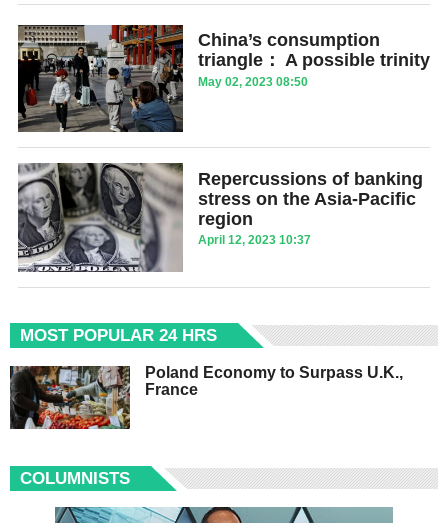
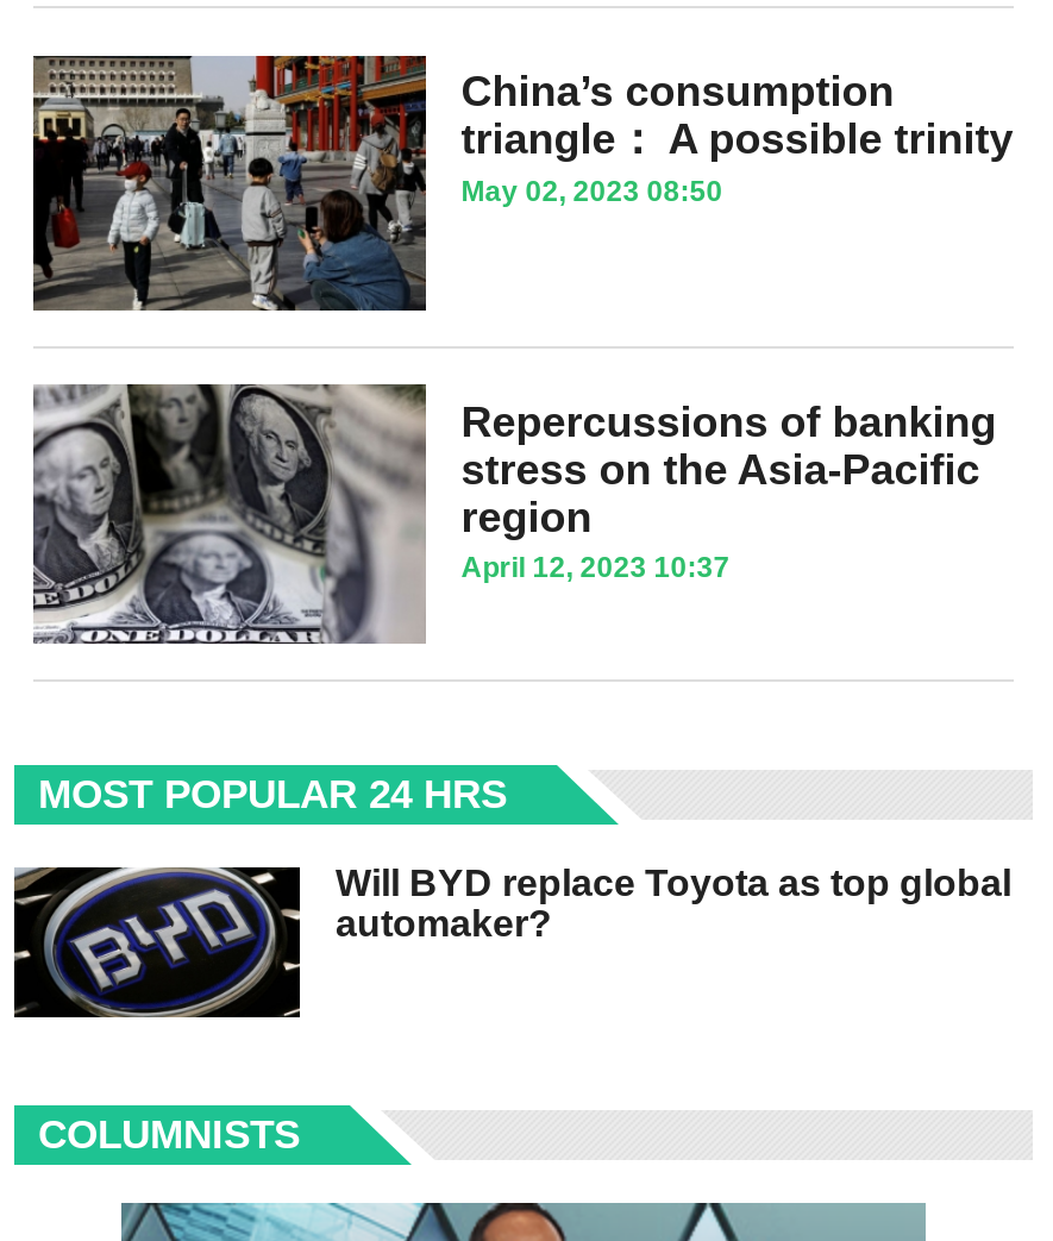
[9,364,403,430] [image] | Poland Economy to Surpass U.K., | France -> [14,862,1011,1020] [image] | Will BYD replace Toyota as top global | automaker?

